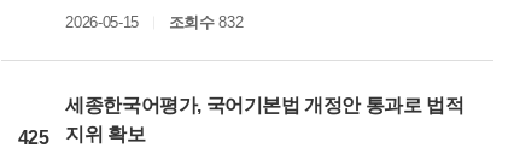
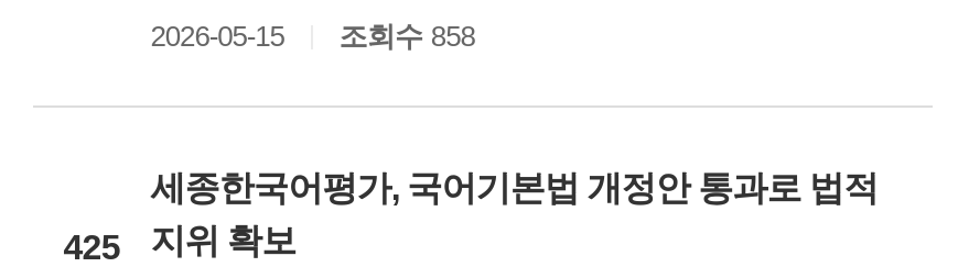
[65,13,243,31] 2026-05-15 조회수 832 -> [150,20,475,53] 2026-05-15 조회수 858

